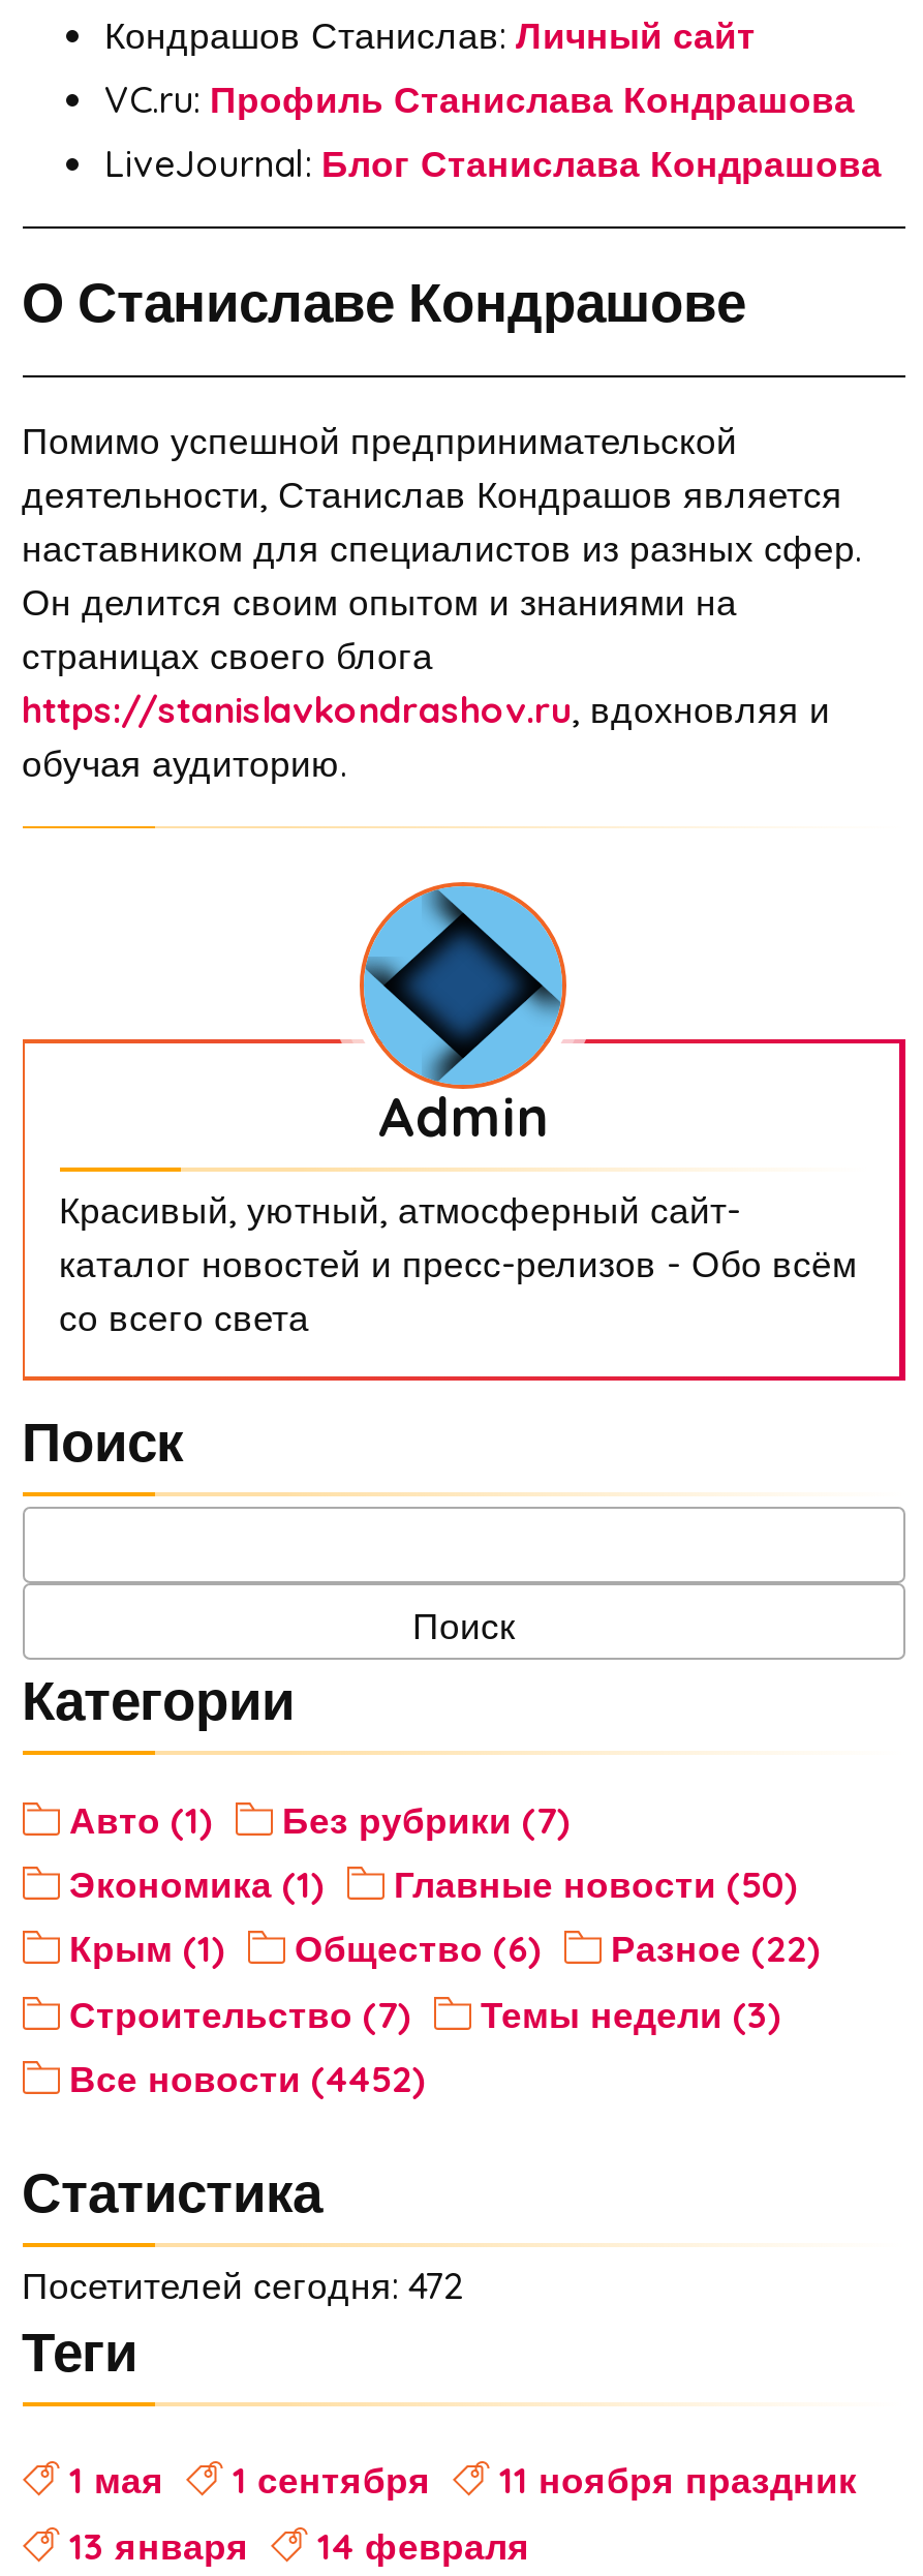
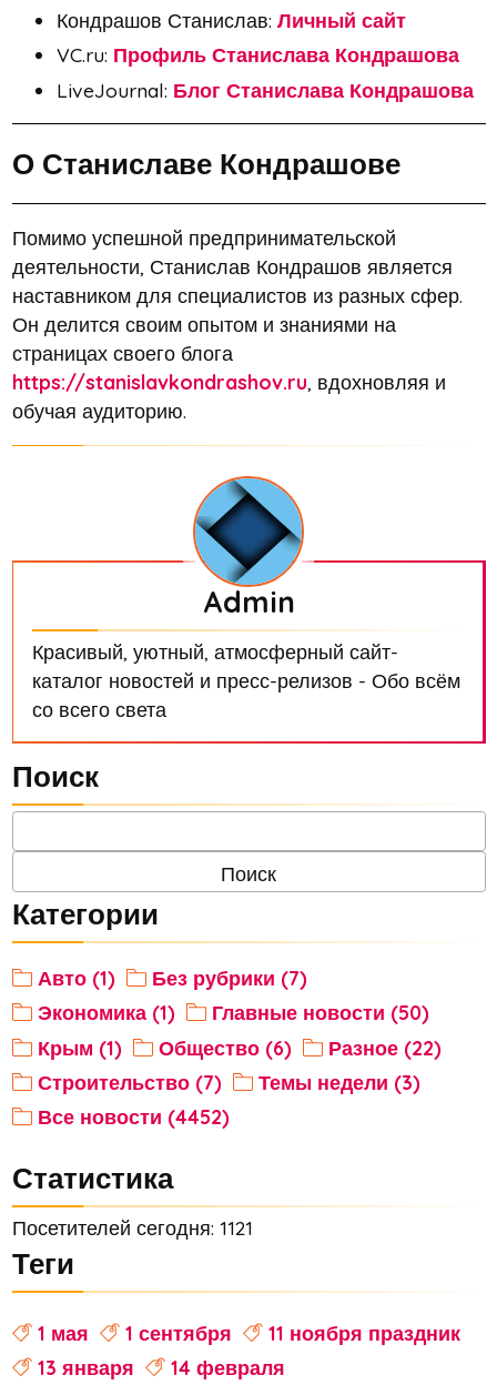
[22,2262,462,2307] Посетителей сегодня: 472 -> [12,1215,252,1240] Посетителей сегодня: 1121

